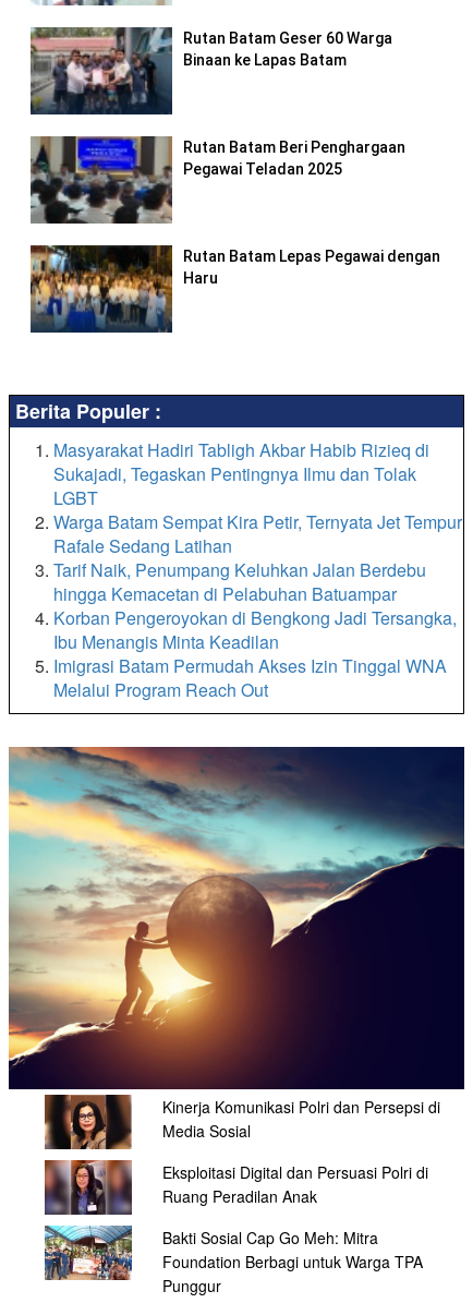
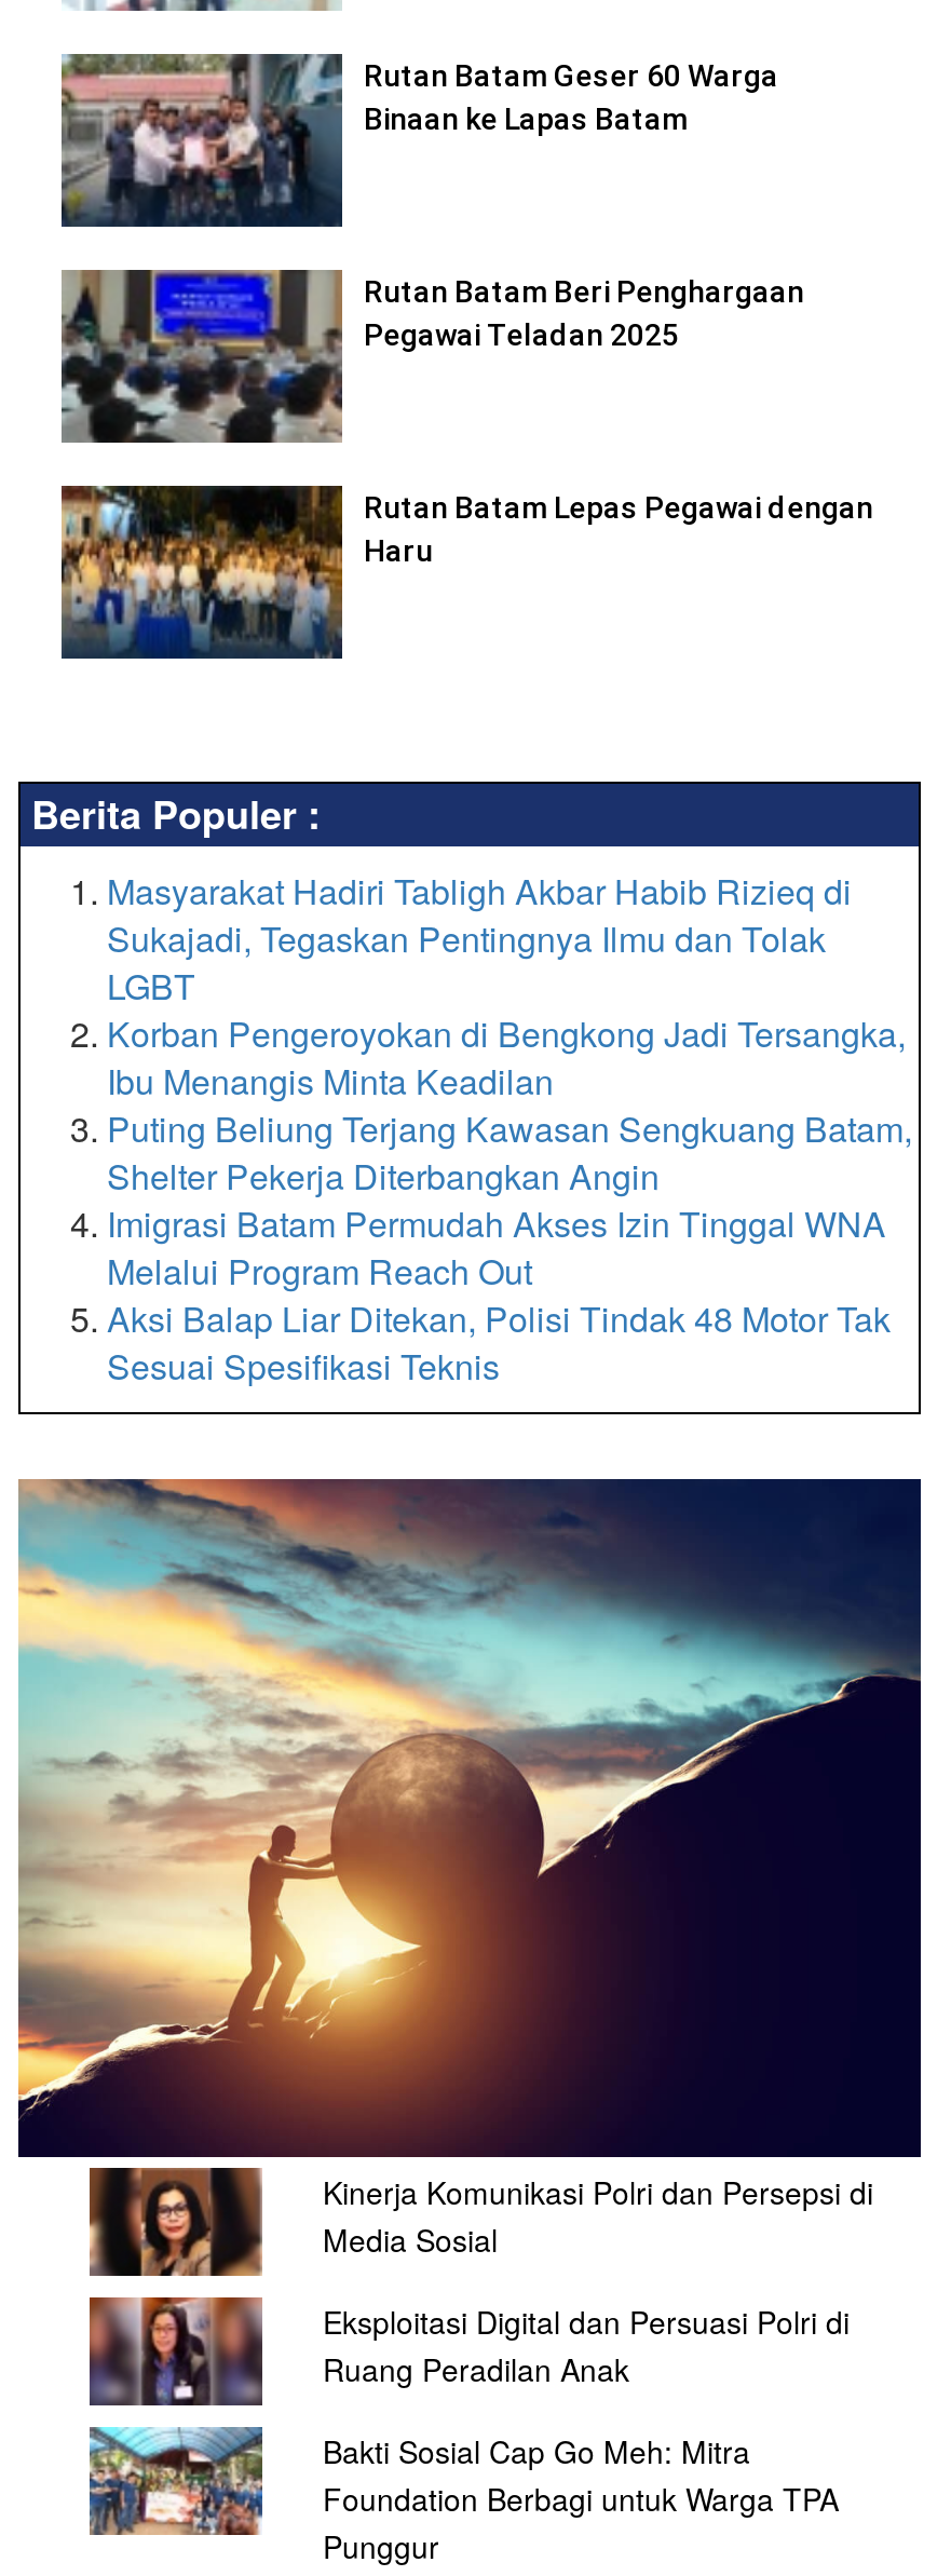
[53,509,462,606] Warga Batam Sempat Kira Petir, Ternyata Jet Tempur | Rafale Sedang Latihan | Tarif Naik, Penumpang Keluhkan Jalan Berdebu | hingga Kemacetan di Pelabuhan Batuampar -> none
moved [53,605,457,654] -> [107,1008,906,1106]: Korban Pengeroyokan di Bengkong Jadi Tersangka, | Ibu Menangis Minta Keadilan
none -> [107,1103,912,1201] Puting Beliung Terjang Kawasan Sengkuang Batam, | Shelter Pekerja Diterbangkan Angin
moved [53,653,447,702] -> [107,1198,886,1296]: Imigrasi Batam Permudah Akses Izin Tinggal WNA | Melalui Program Reach Out
none -> [107,1293,891,1391] Aksi Balap Liar Ditekan, Polisi Tindak 48 Motor Tak | Sesuai Spesifikasi Teknis

